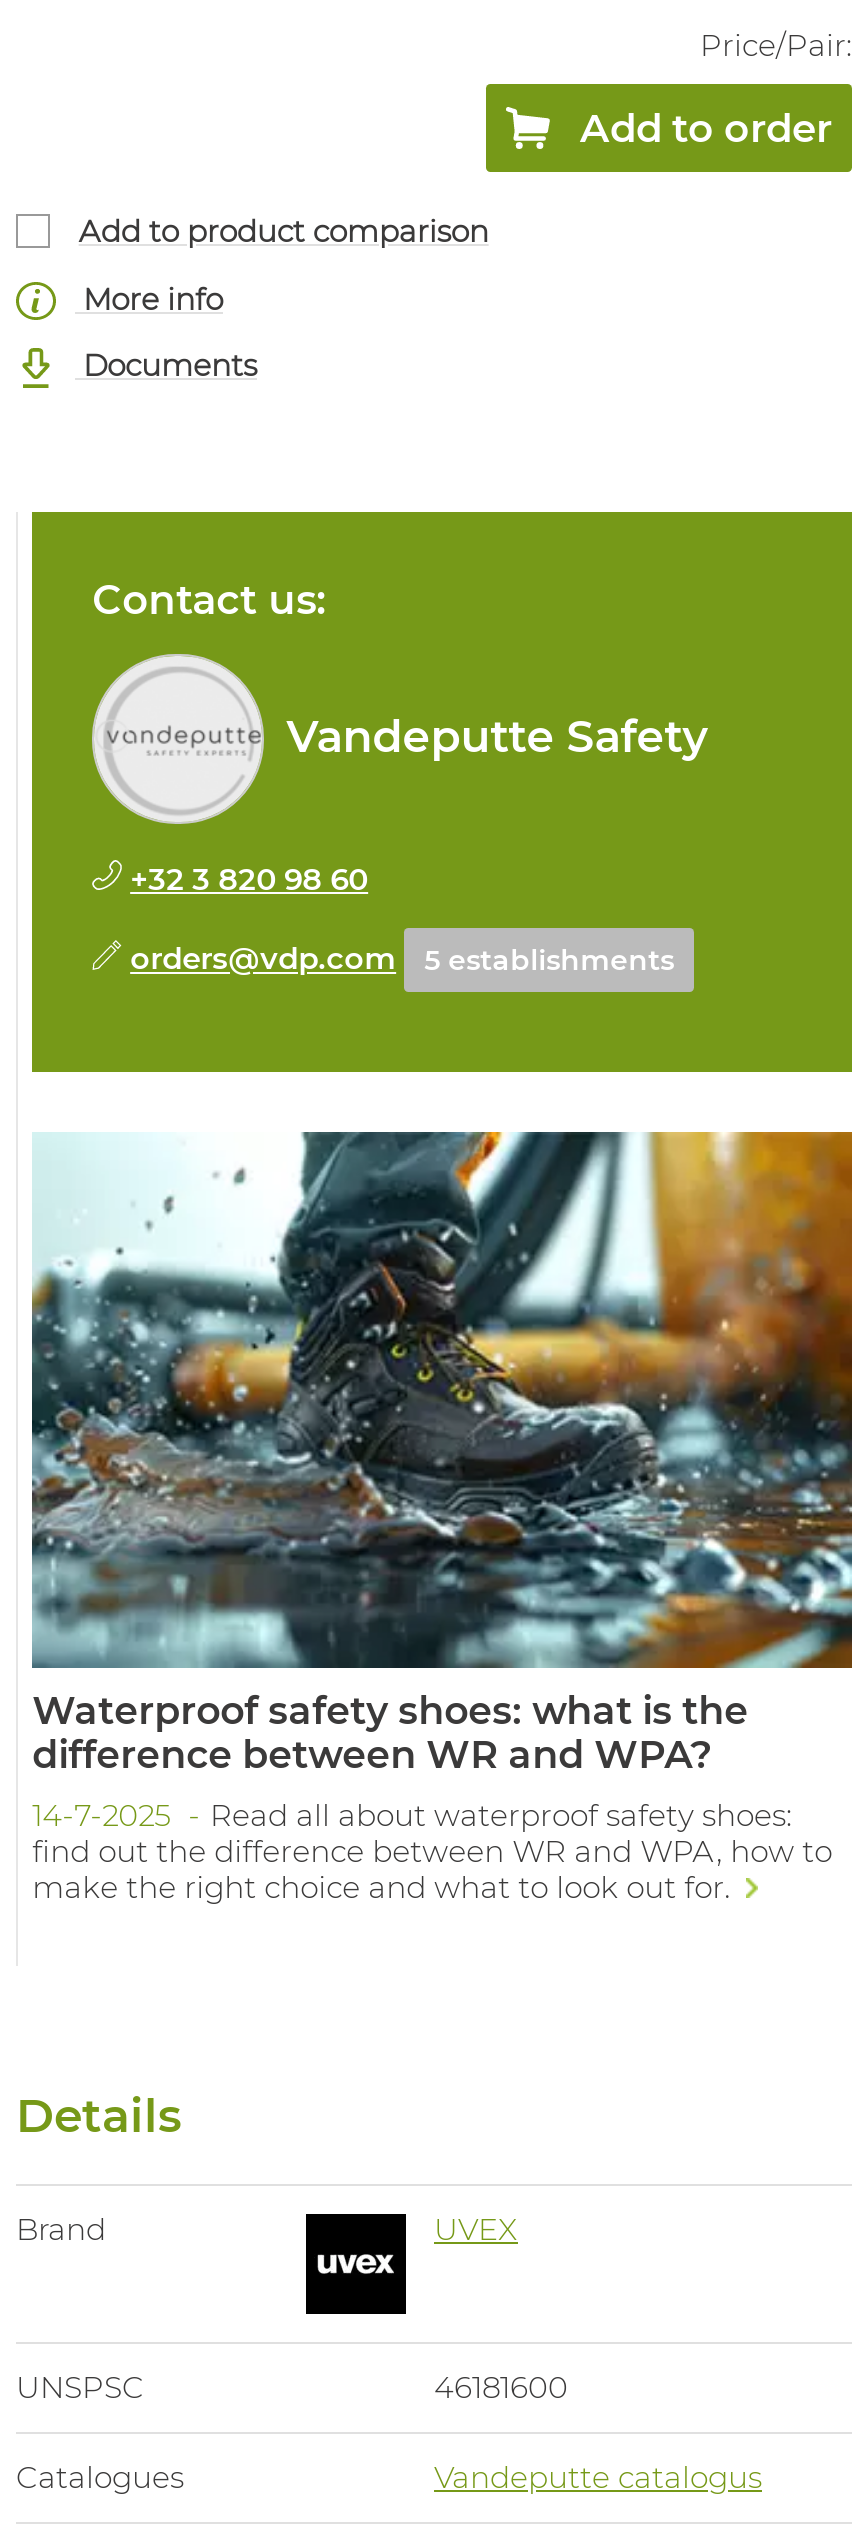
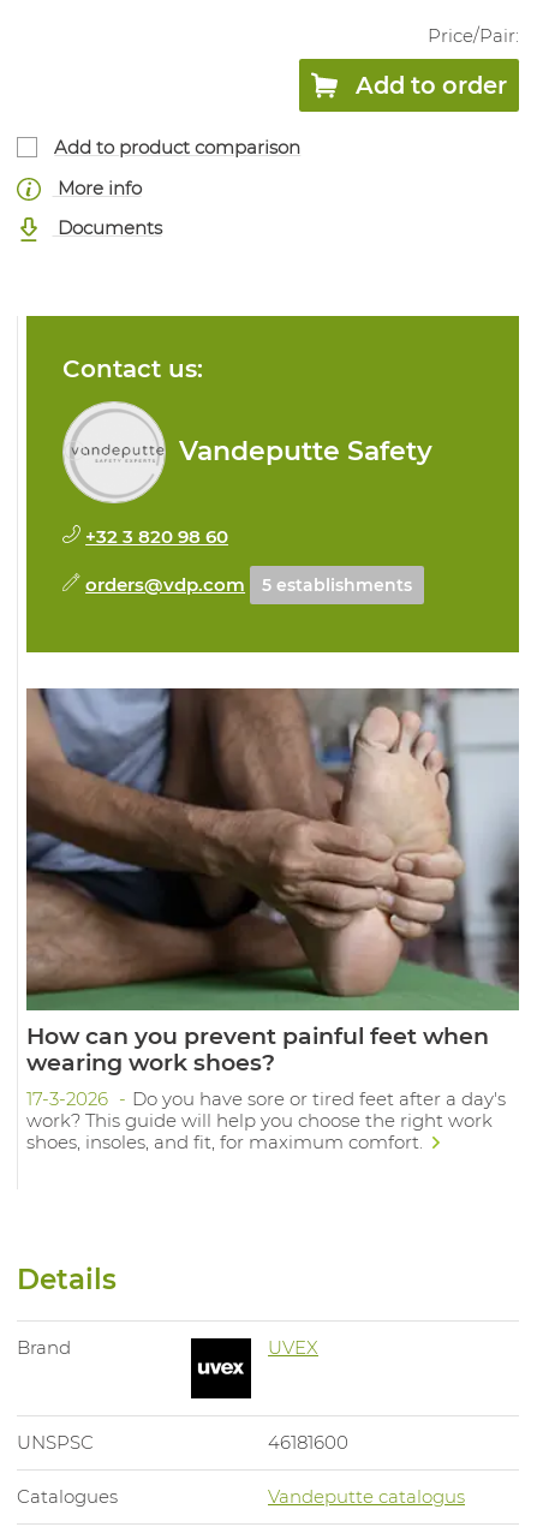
[30,1130,854,1907] [image] | Waterproof safety shoes: what is the | difference between WR and WPA? | 14-7-2025 | Read all about waterproof safety shoes: | find out the difference between WR and WPA, how to | make the right choice and what to look out for. -> [25,687,520,1154] [image] | How can you prevent painful feet when | wearing work shoes? | 17-3-2026 | Do you have sore or tired feet after a day's | work? This guide will help you choose the right work | shoes, insoles, and fit, for maximum comfort.

